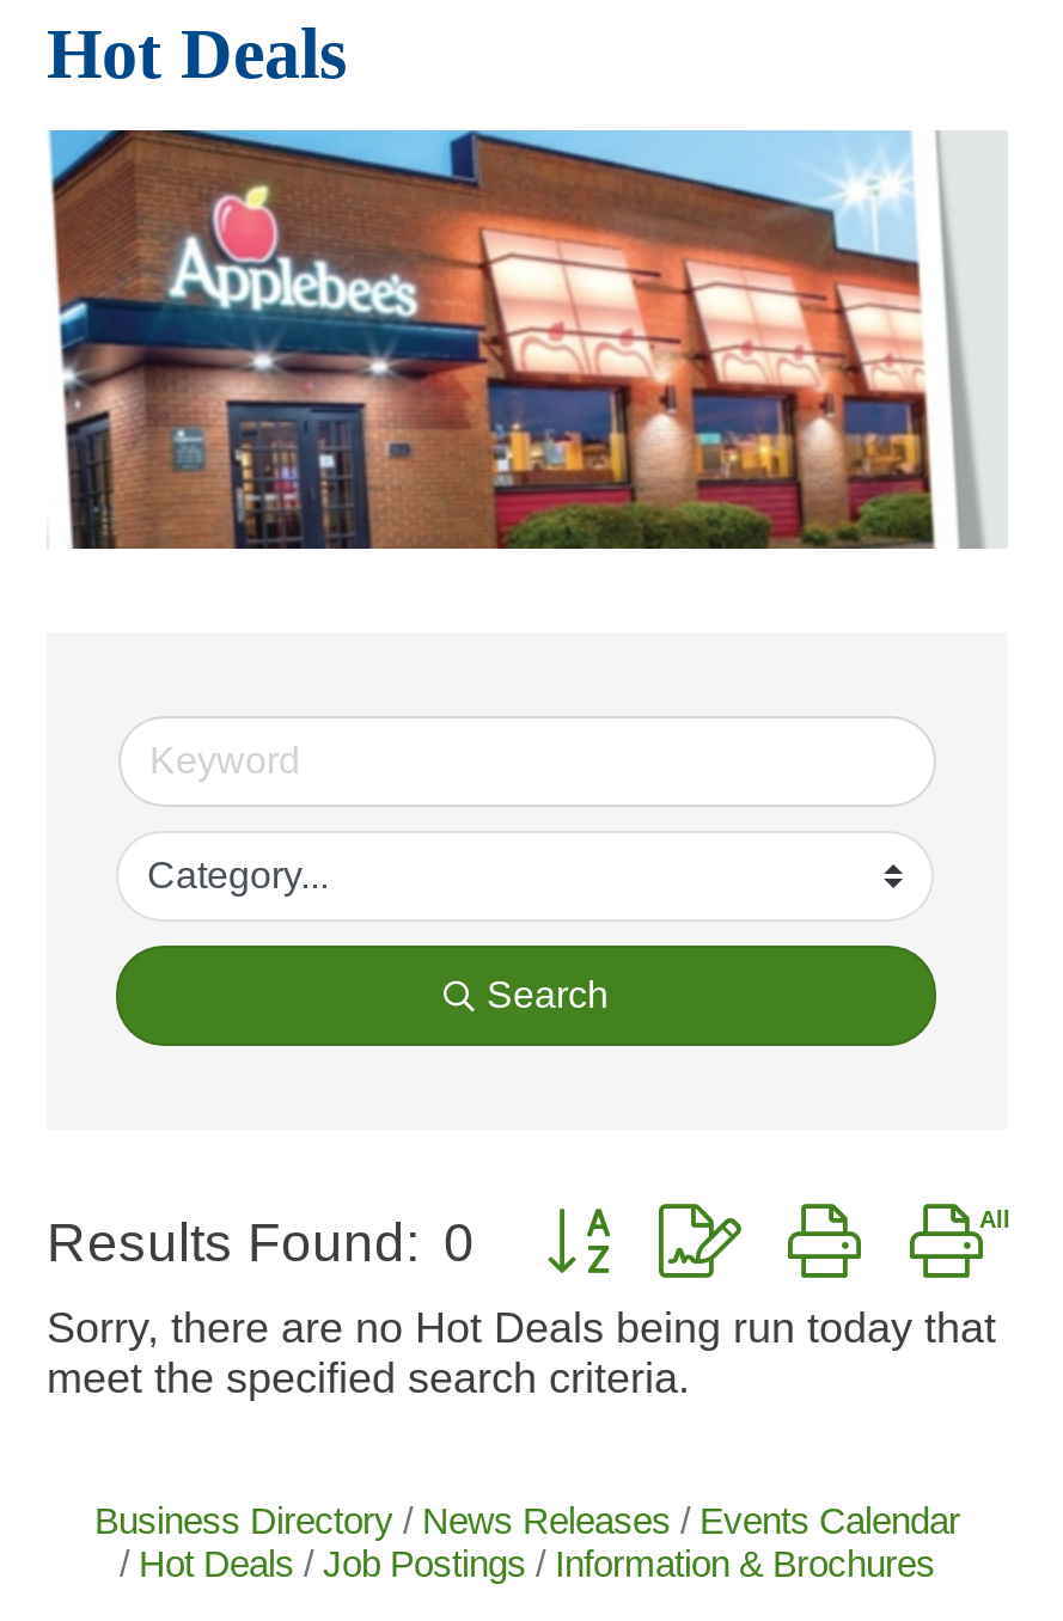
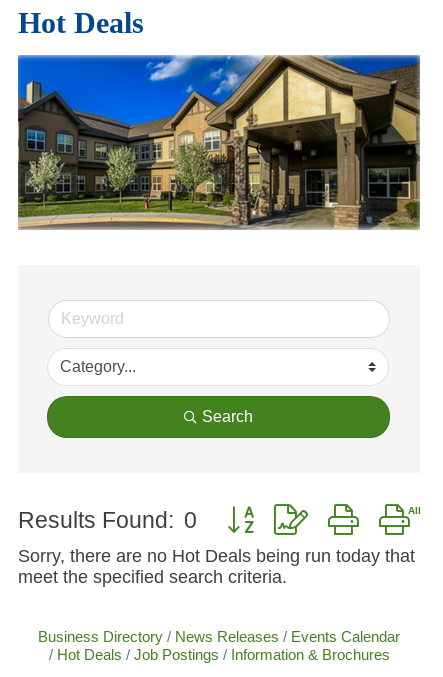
[47,128,1008,551] [image] -> [17,54,421,230] [image]

